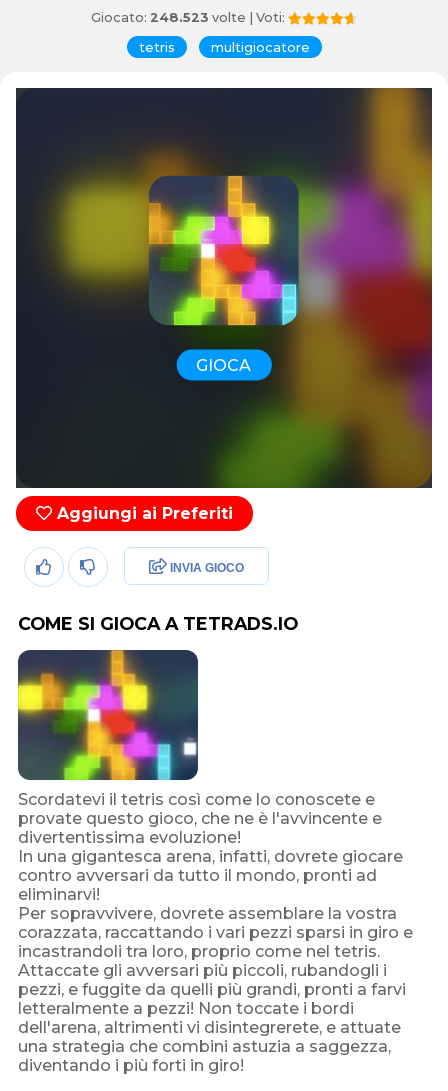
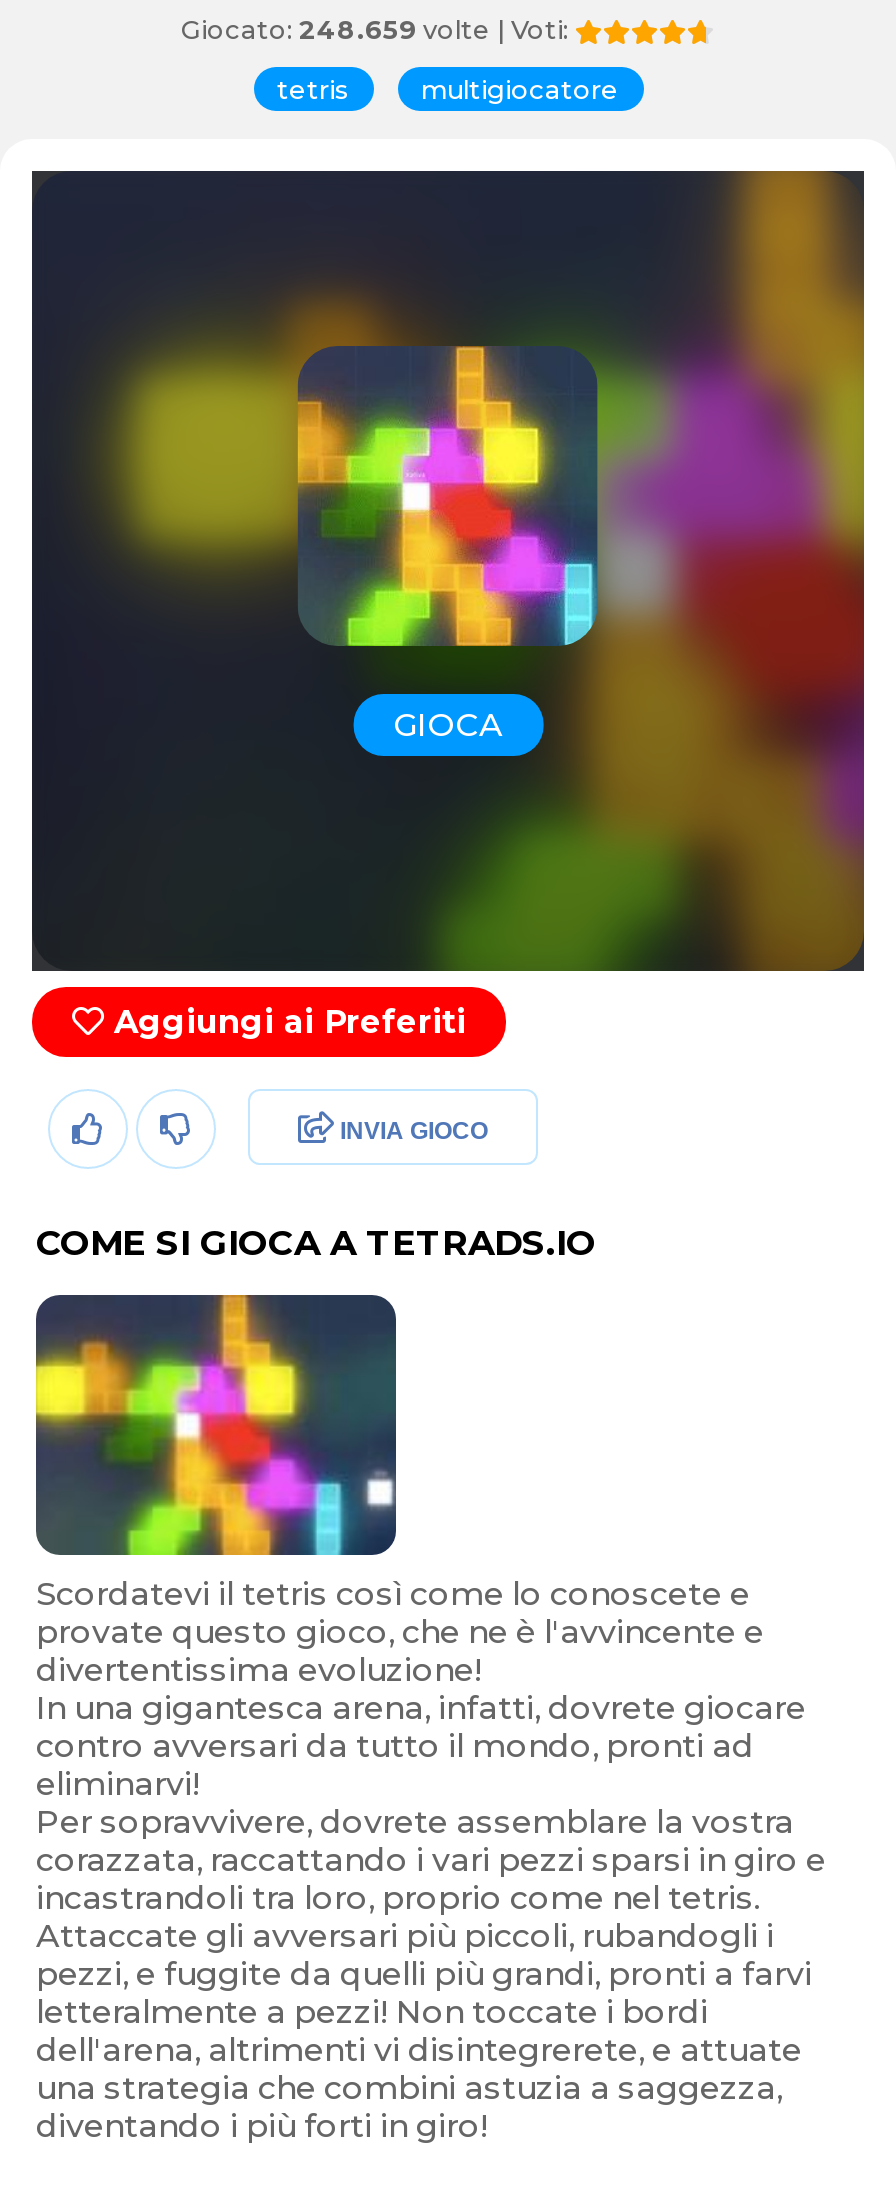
[90,10,208,25] Giocato: 248.523 -> [181,15,417,45] Giocato: 248.659

